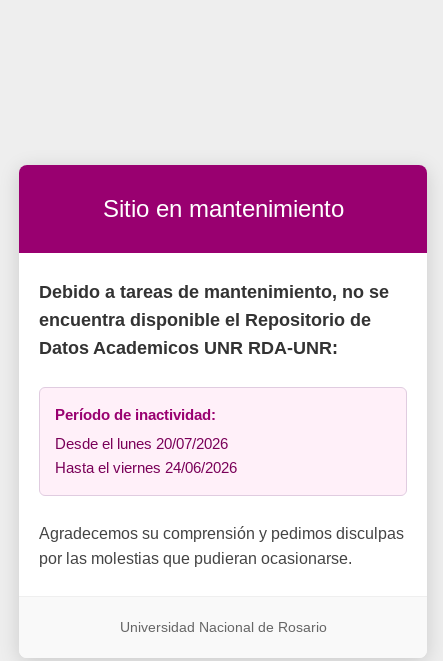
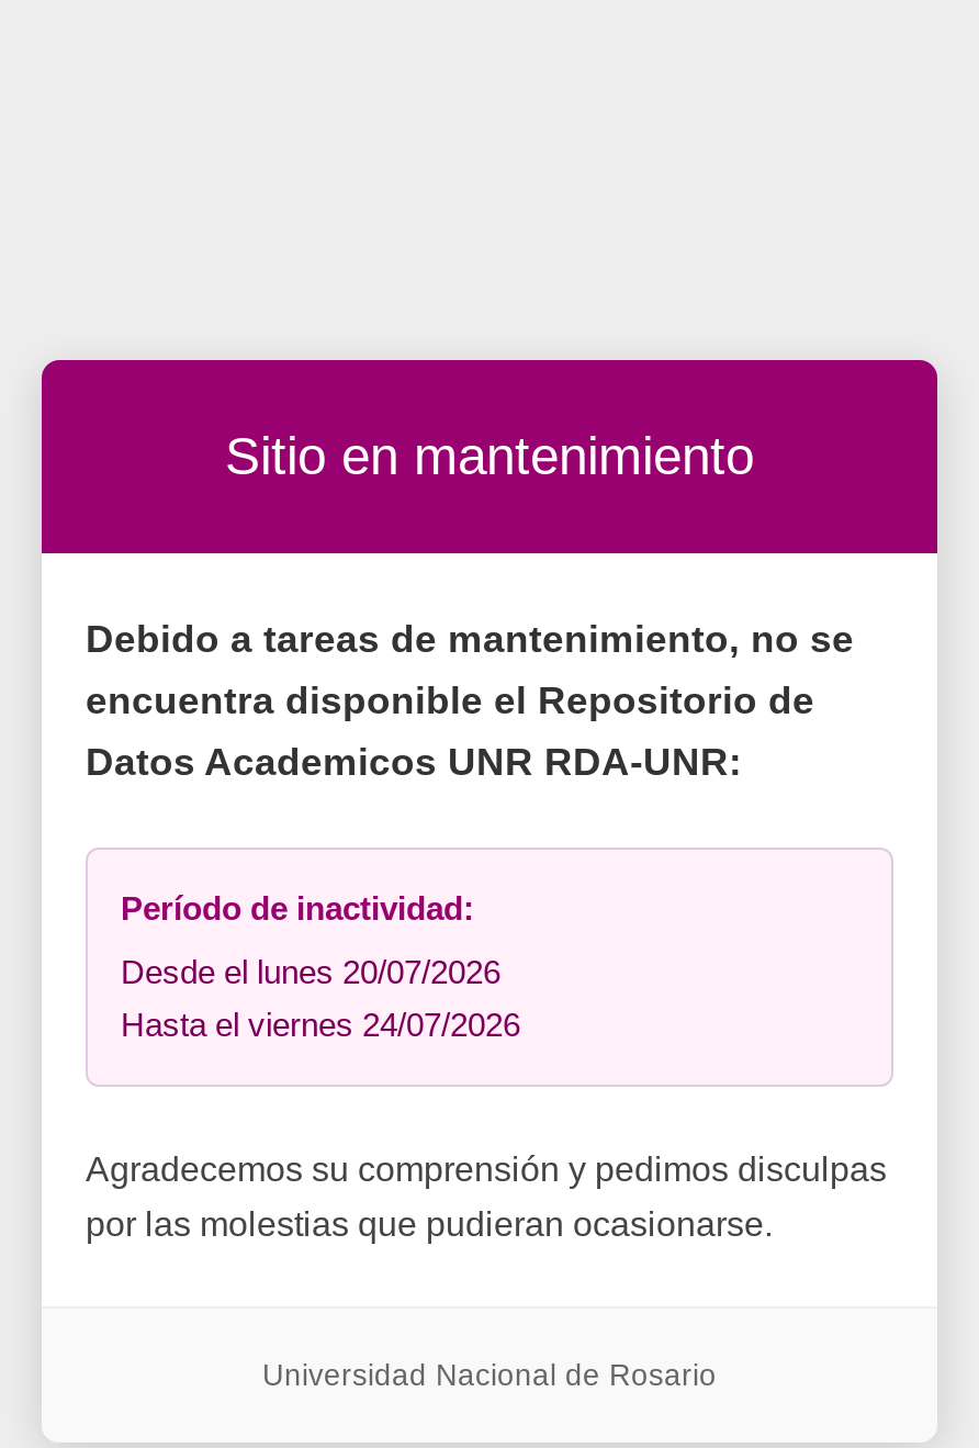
[55,458,237,475] Hasta el viernes 24/06/2026 -> [121,1004,520,1042] Hasta el viernes 24/07/2026

